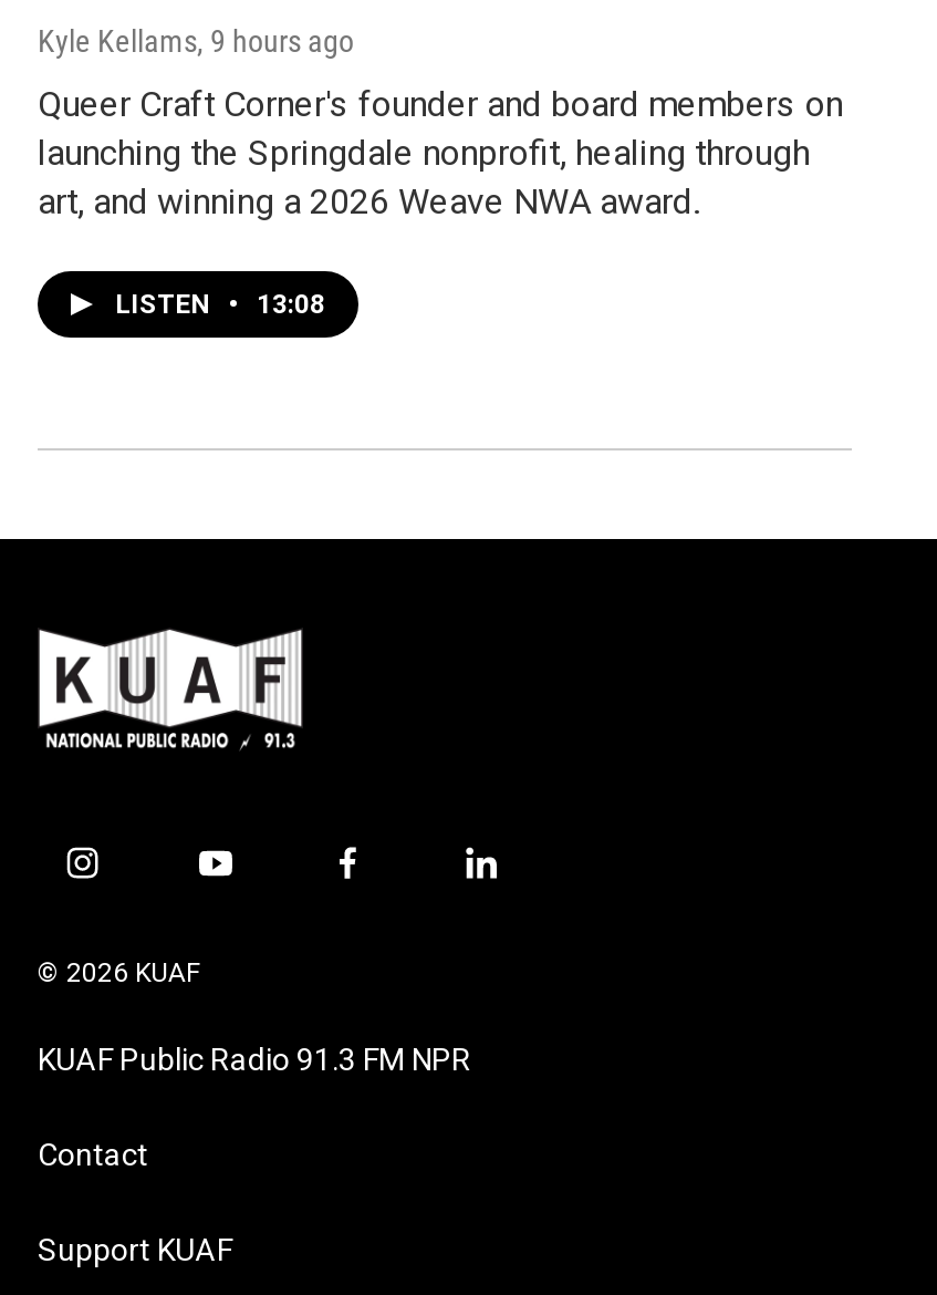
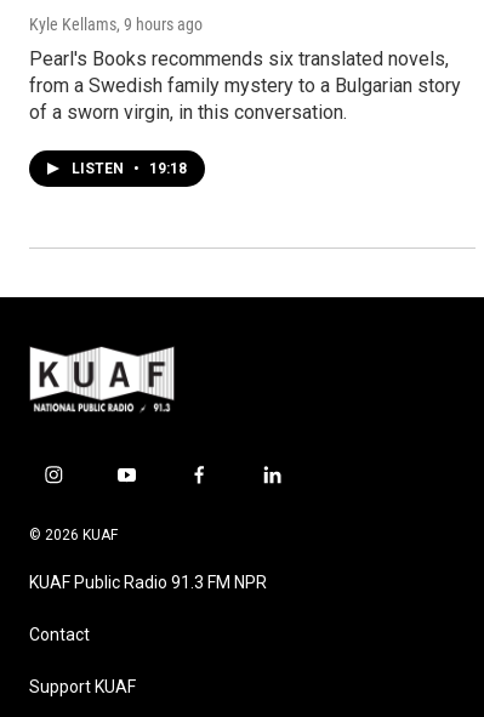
[38,83,843,222] Queer Craft Corner's founder and board members on | launching the Springdale nonprofit, healing through | art, and winning a 2026 Weave NWA award. -> [29,47,461,124] Pearl's Books recommends six translated novels, | from a Swedish family mystery to a Bulgarian story | of a sworn virgin, in this conversation.
[115,288,325,319] LISTEN • 13:08 -> [72,160,187,177] LISTEN • 19:18

